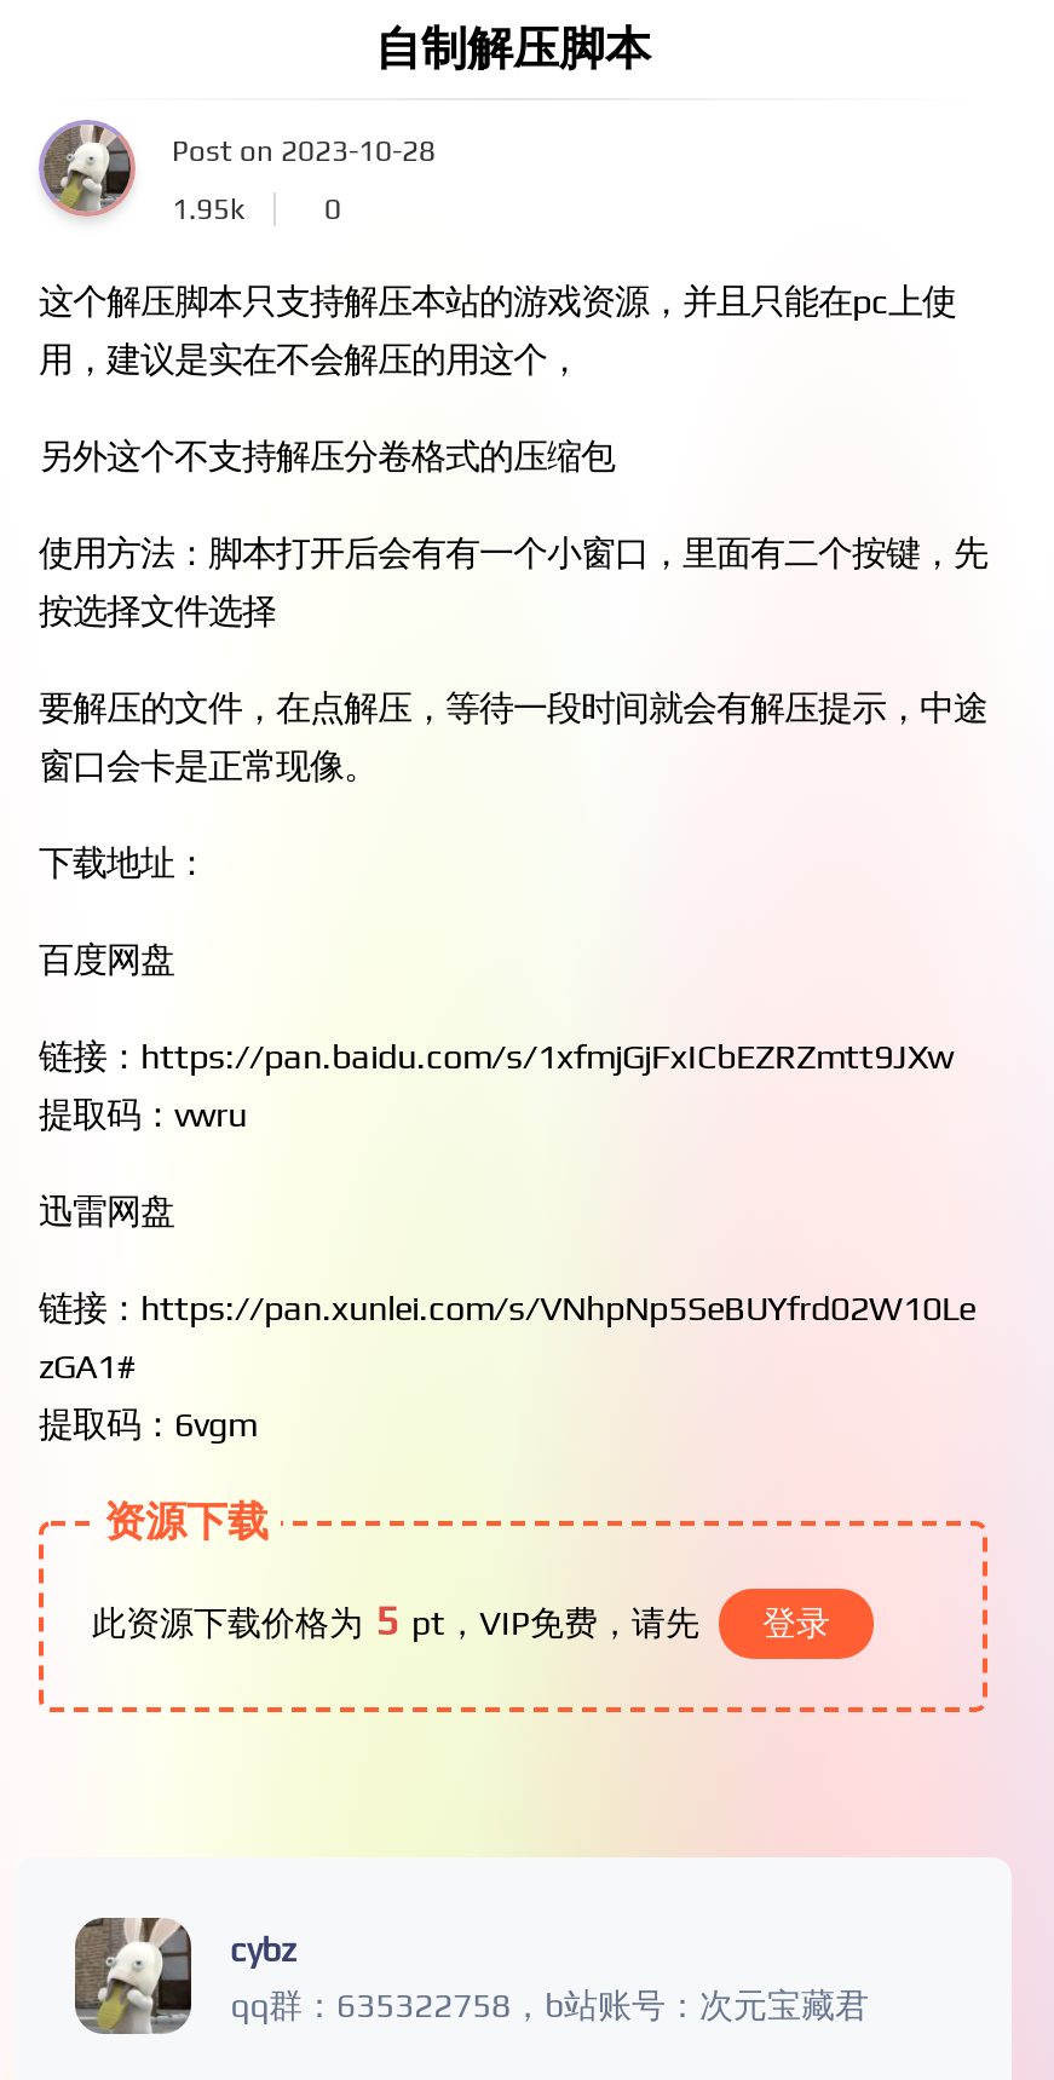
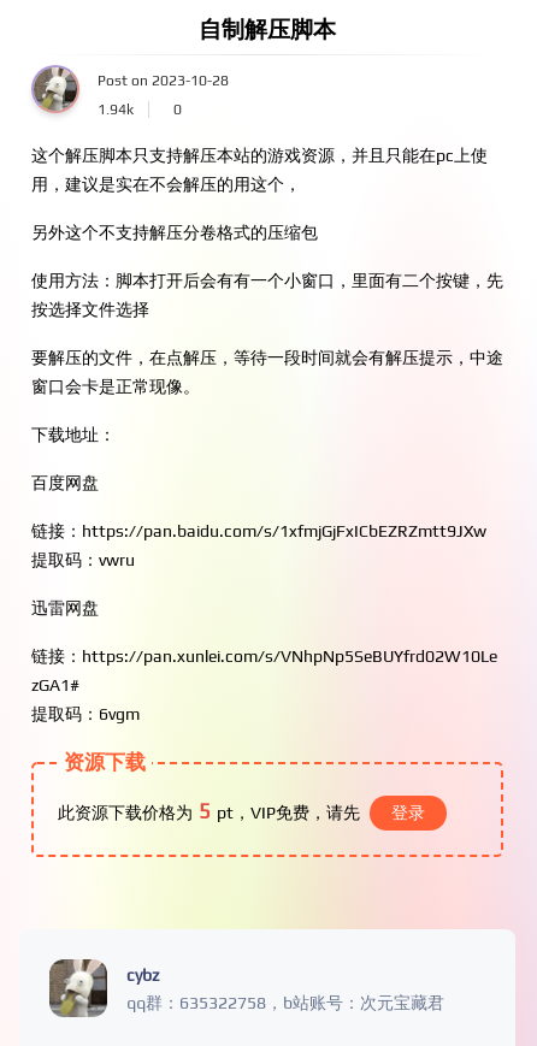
[172,192,244,226] 1.95k -> [98,101,134,118] 1.94k

